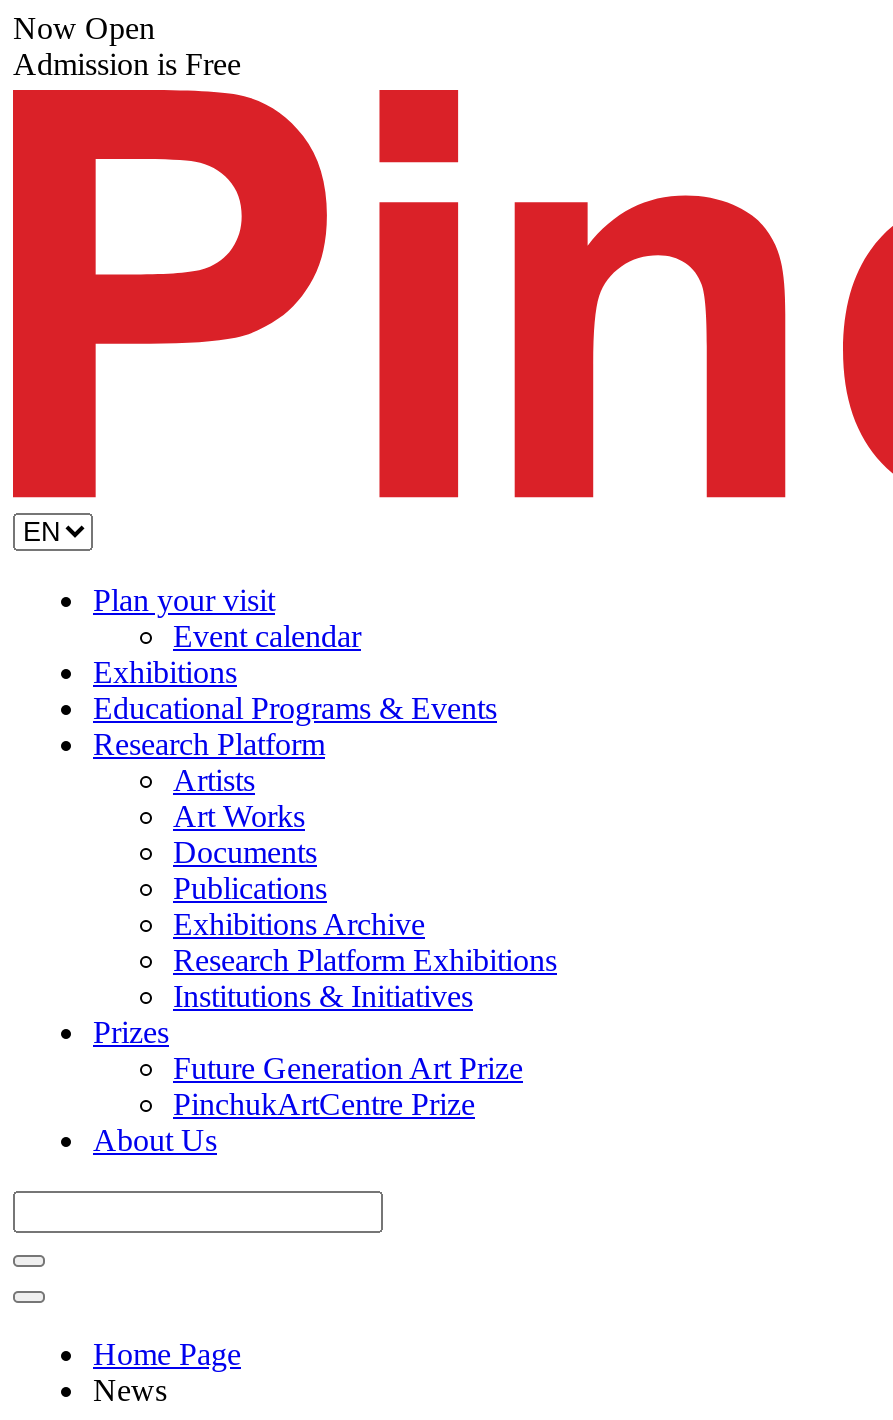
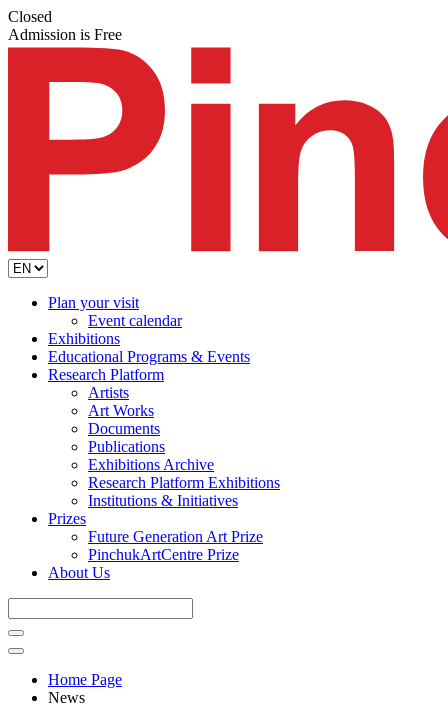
[13,11,155,45] Now Open -> [8,8,52,25] Closed

